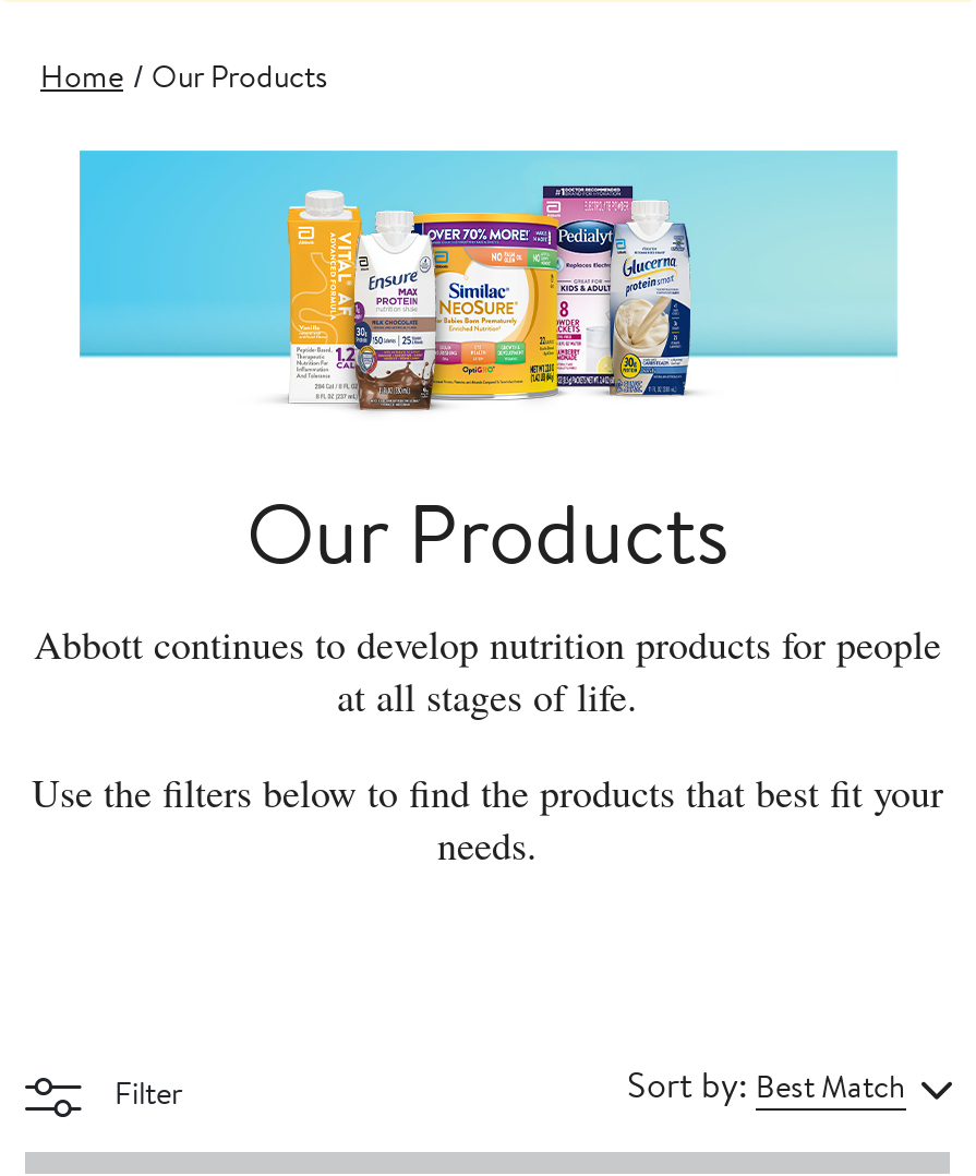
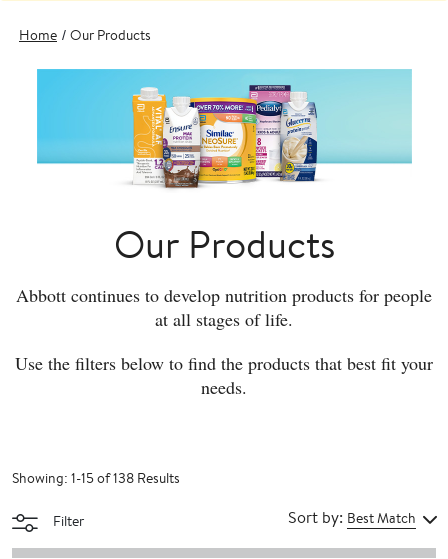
none -> [12,469,180,487] Showing: 1-15 of 138 Results

